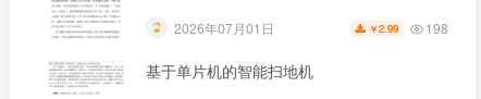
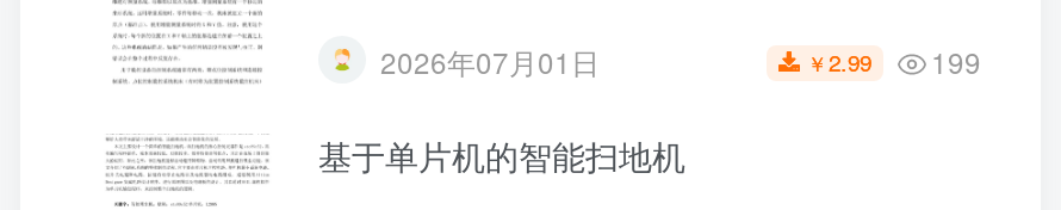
[369,19,448,37] ￥2.99 198 -> [807,41,981,81] ￥2.99 199

